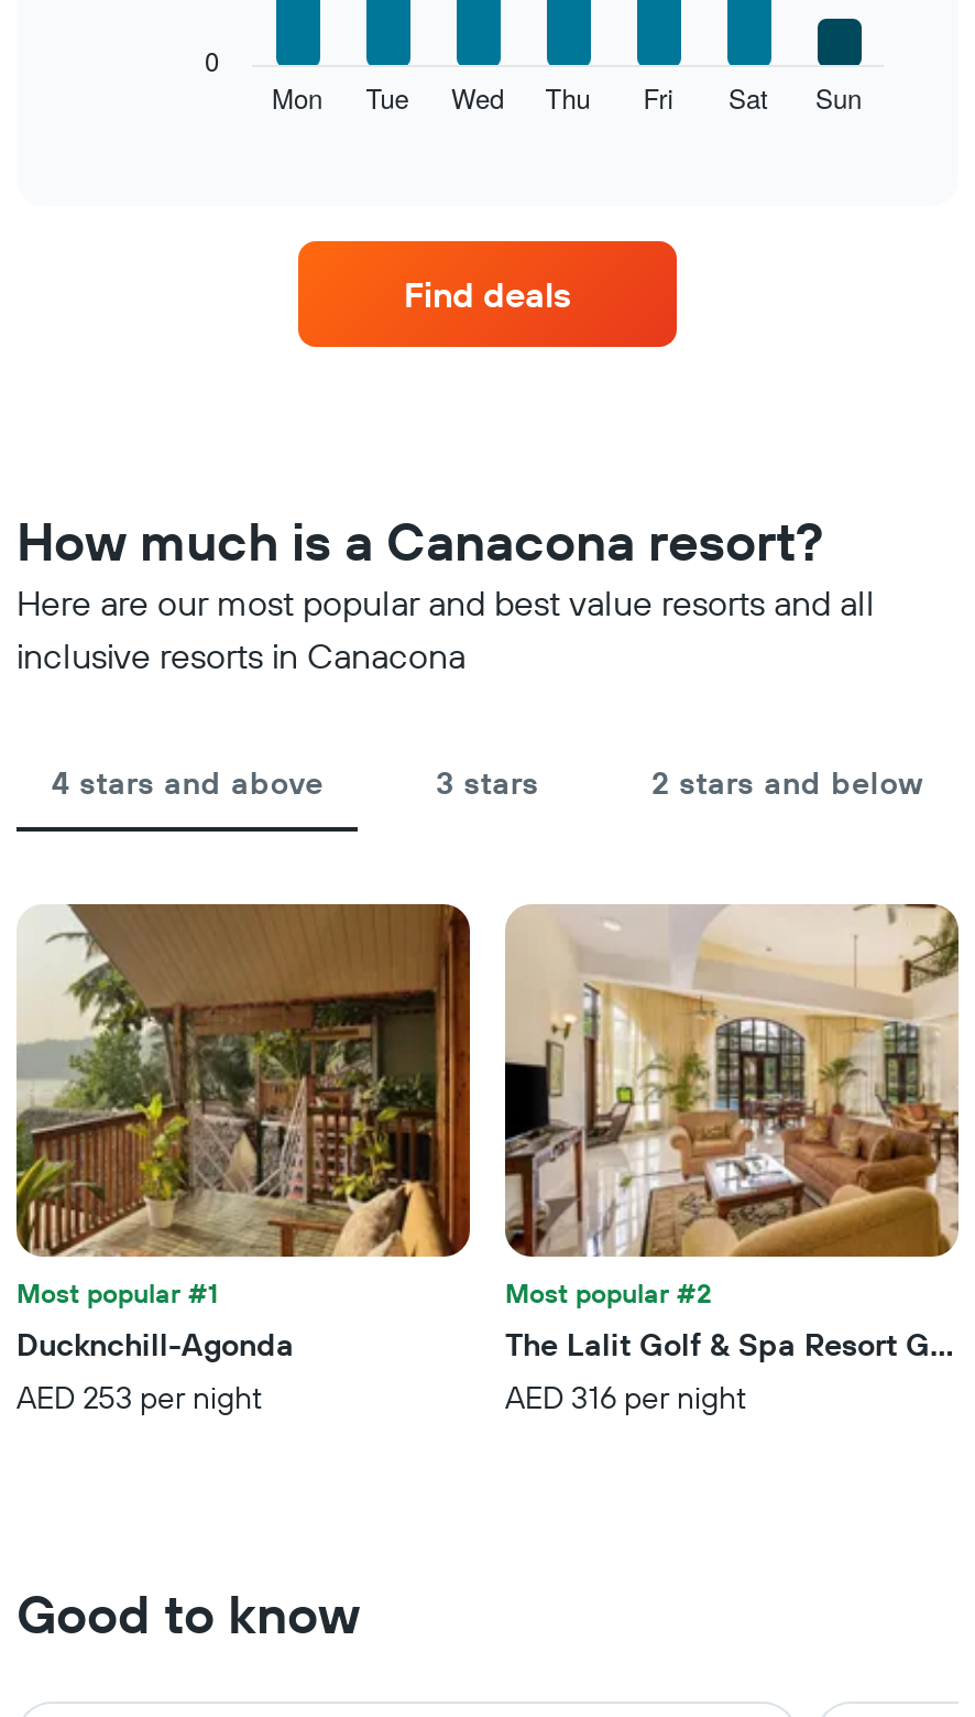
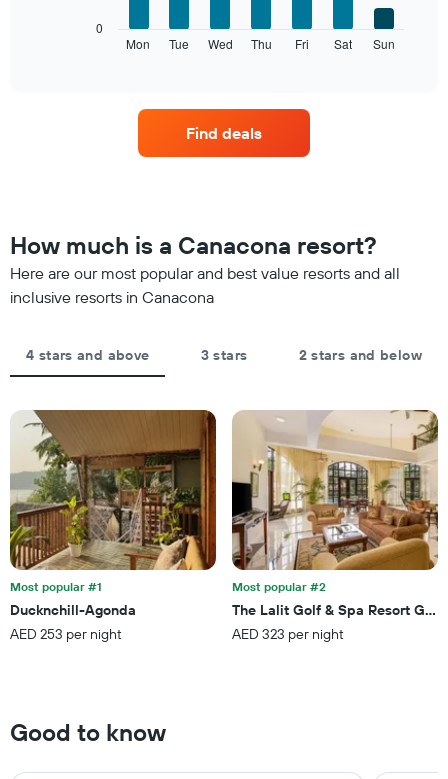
[505,1378,747,1417] AED 316 per night -> [232,625,344,643] AED 323 per night

